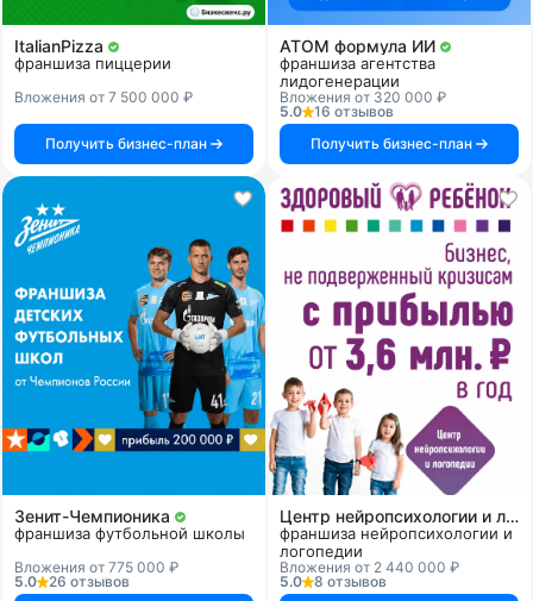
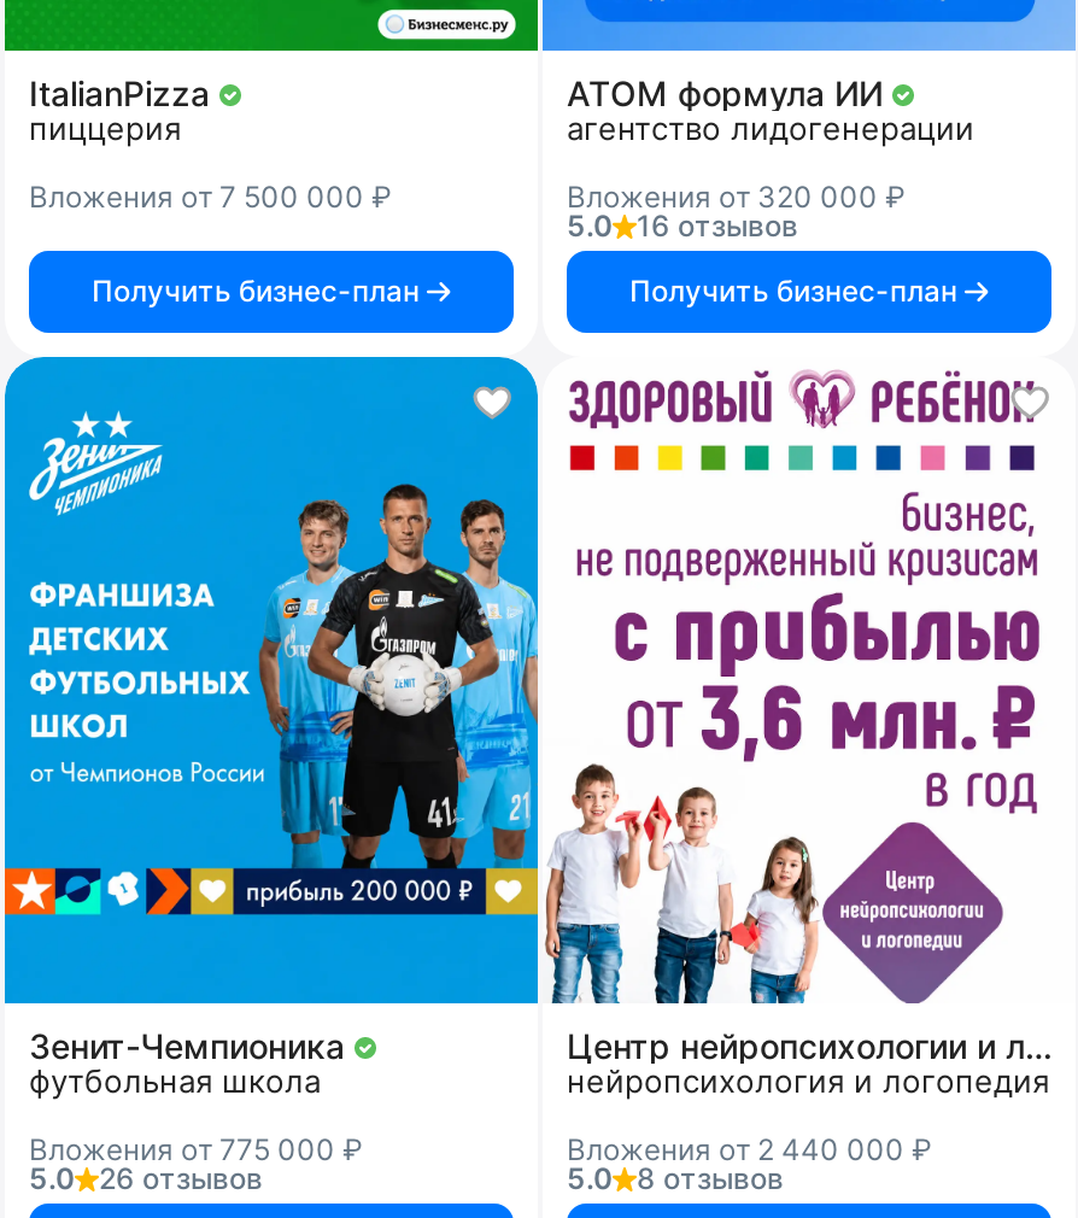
[14,53,171,72] франшиза пиццерии -> [29,108,181,146] пиццерия
[280,53,435,90] франшиза агентства | лидогенерации -> [567,108,974,146] агентство лидогенерации
[14,524,245,543] франшиза футбольной школы -> [29,1062,321,1101] футбольная школа
[280,524,513,561] франшиза нейропсихологии и | логопедии -> [567,1062,1049,1101] нейропсихология и логопедия

